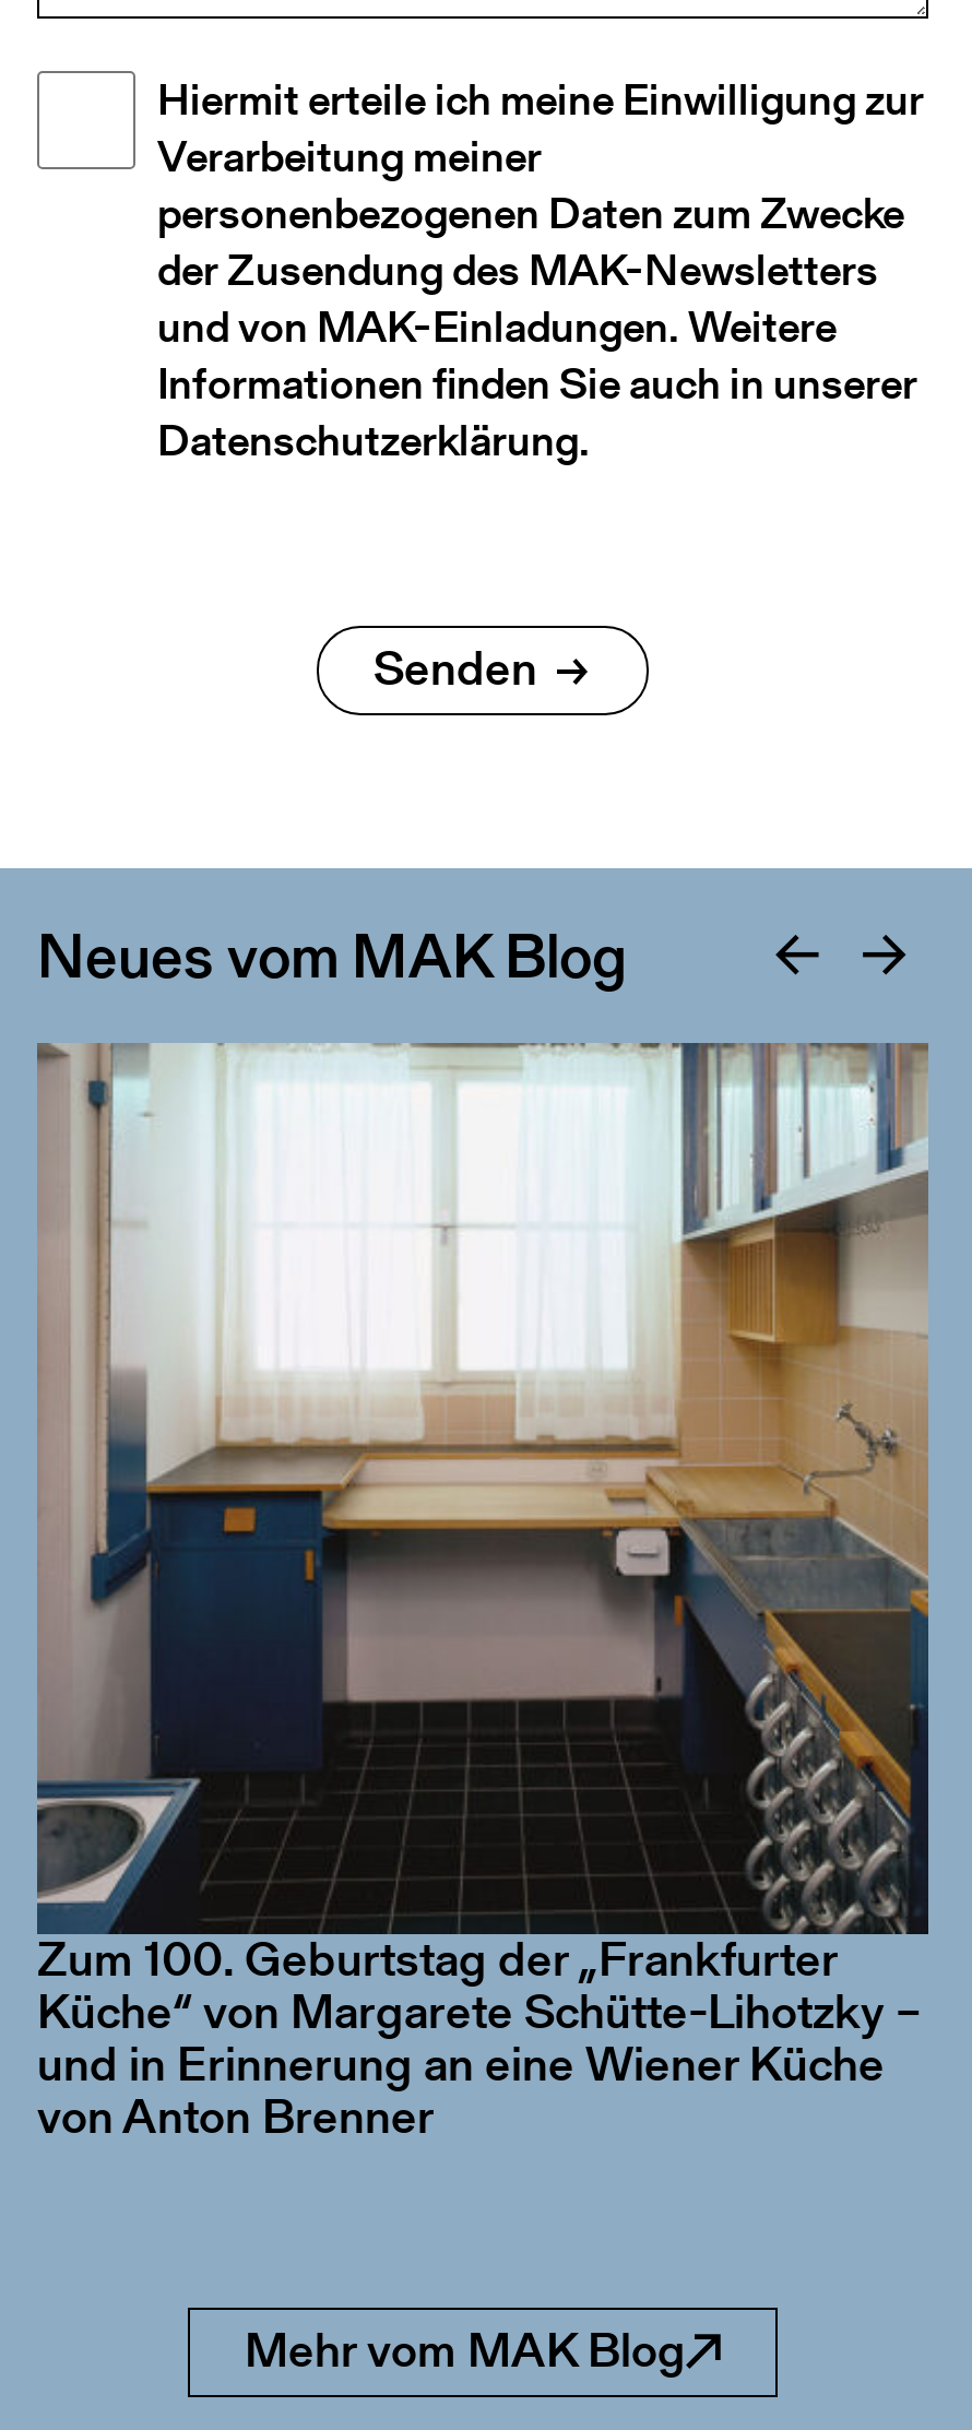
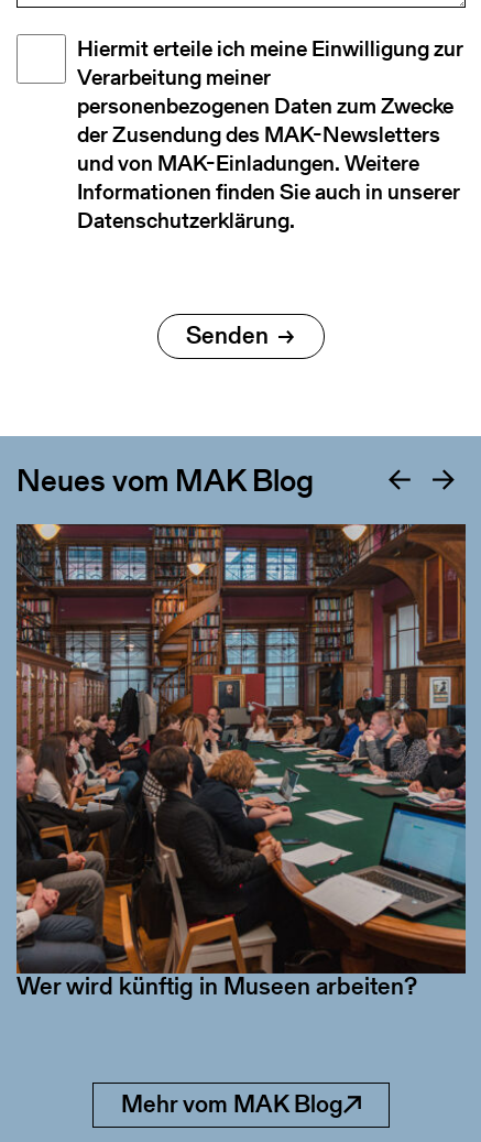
[37,1043,930,1934] [image] -> [15,523,467,907] [image]
[37,1925,922,2150] Zum 100. Geburtstag der „Frankfurter | Küche“ von Margarete Schütte-Lihotzky – | und in Erinnerung an eine Wiener Küche | von Anton Brenner -> [17,969,417,1003] Wer wird künftig in Museen arbeiten?

